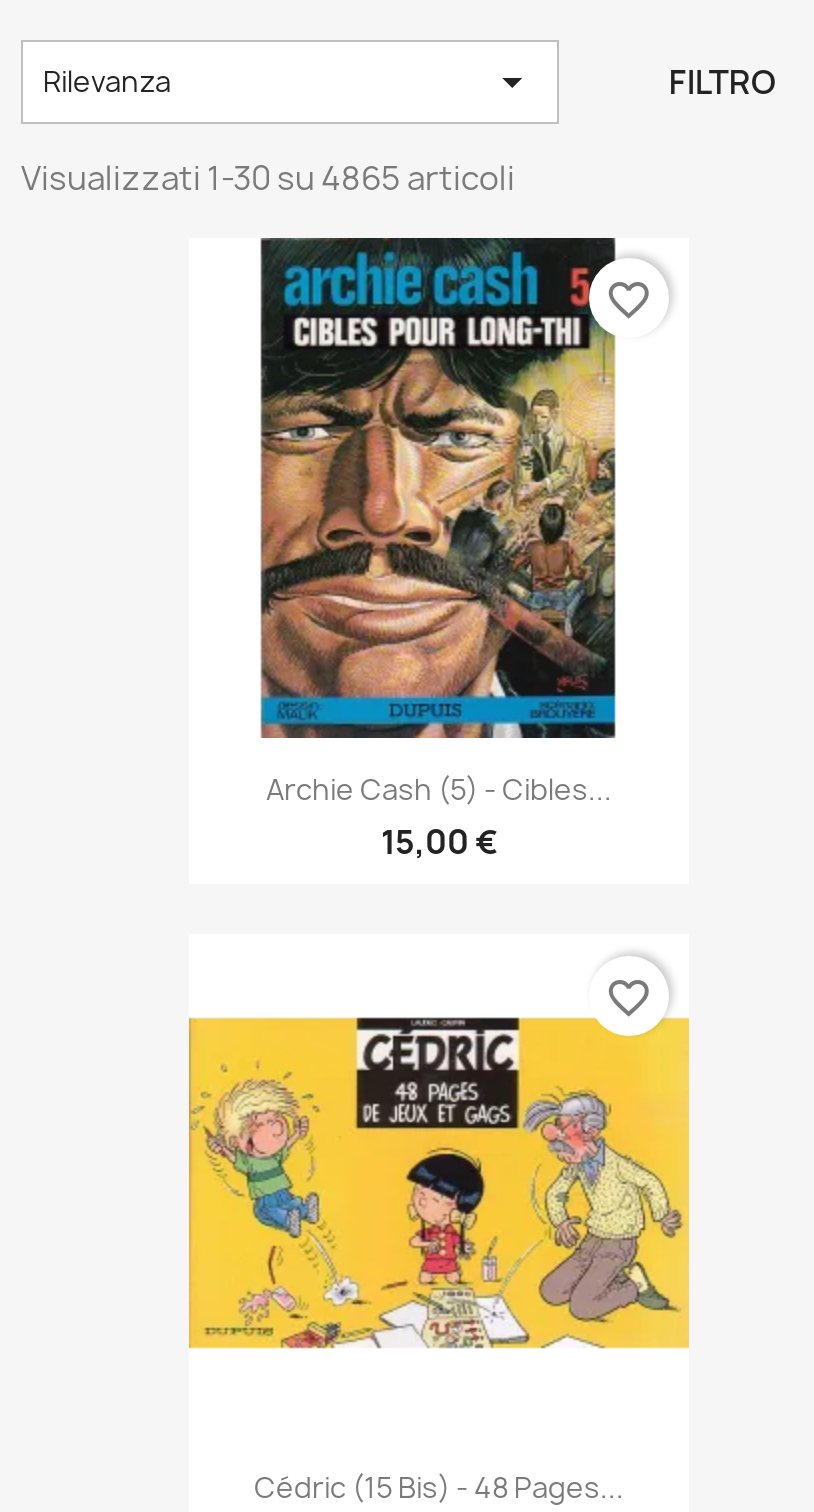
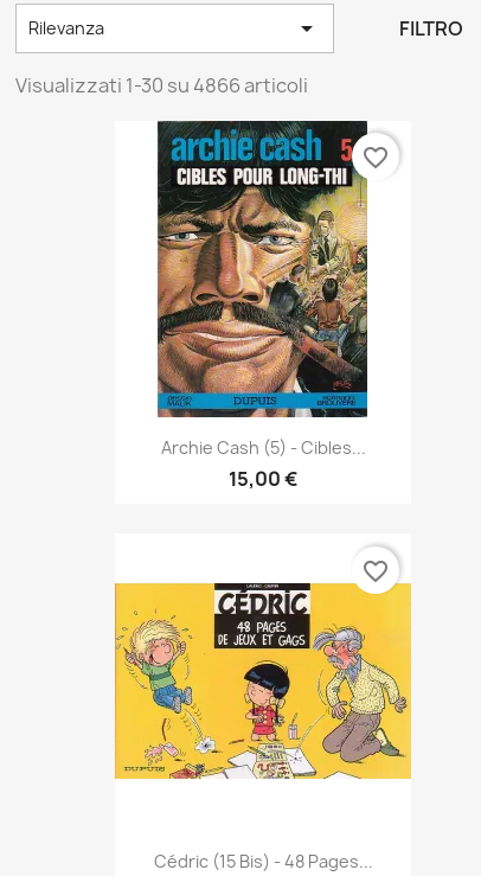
[21,156,515,200] Visualizzati 1-30 su 4865 articoli -> [15,72,308,98] Visualizzati 1-30 su 4866 articoli

